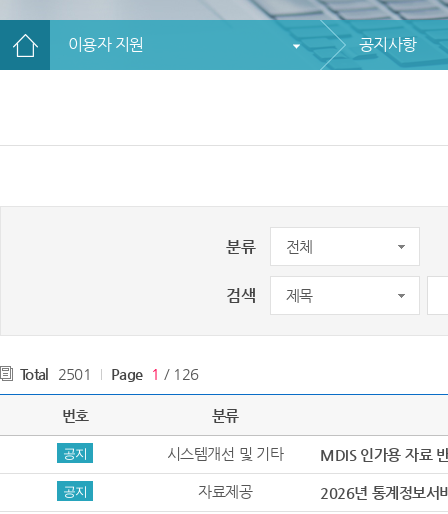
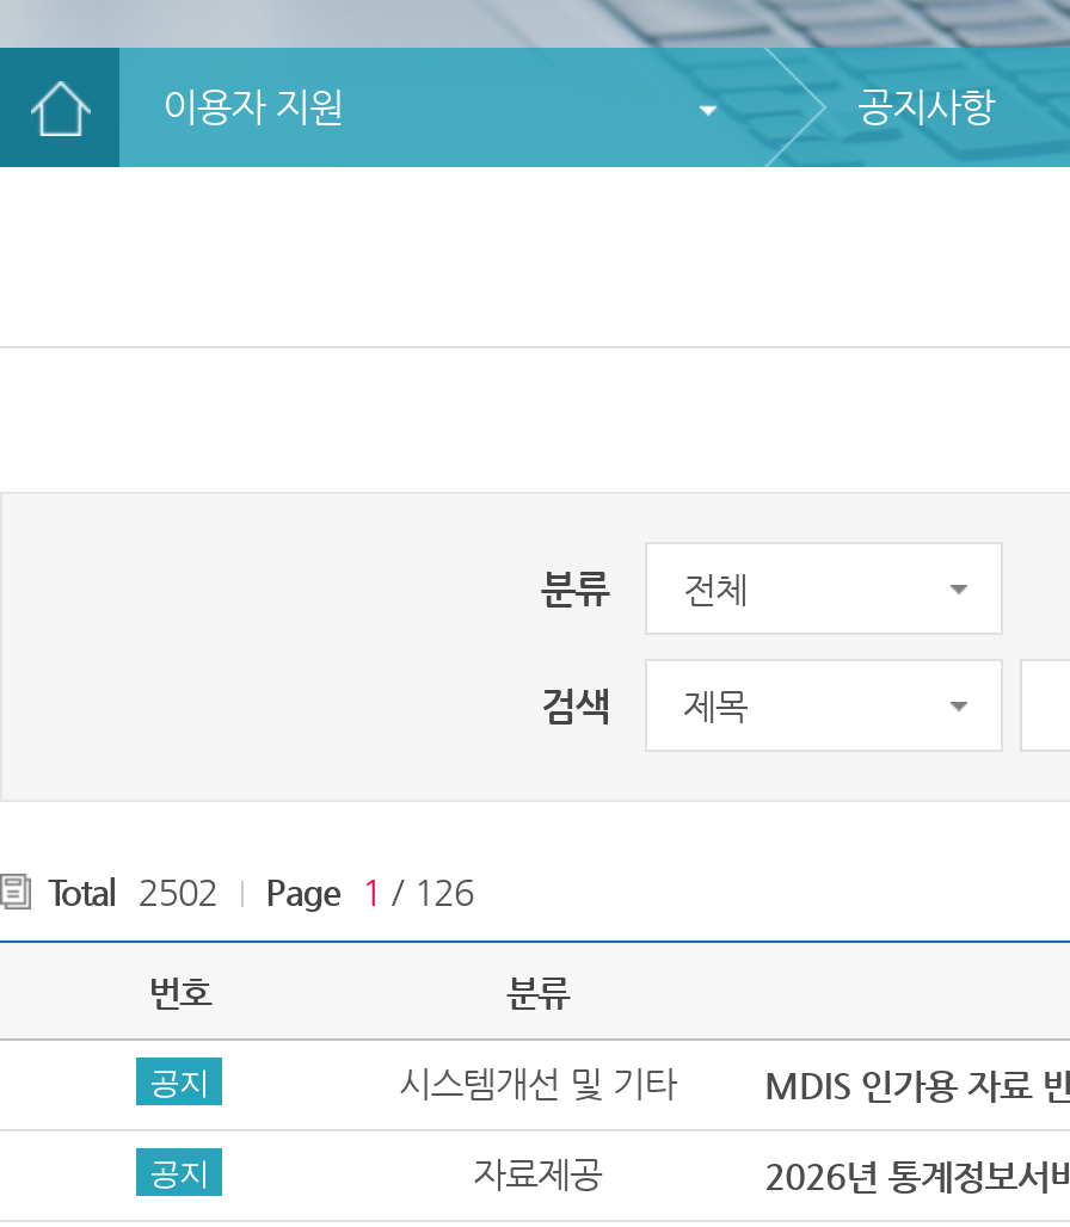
[20,365,198,382] Total 2501 Page 1 / 126 -> [48,871,473,912] Total 2502 Page 1 / 126

